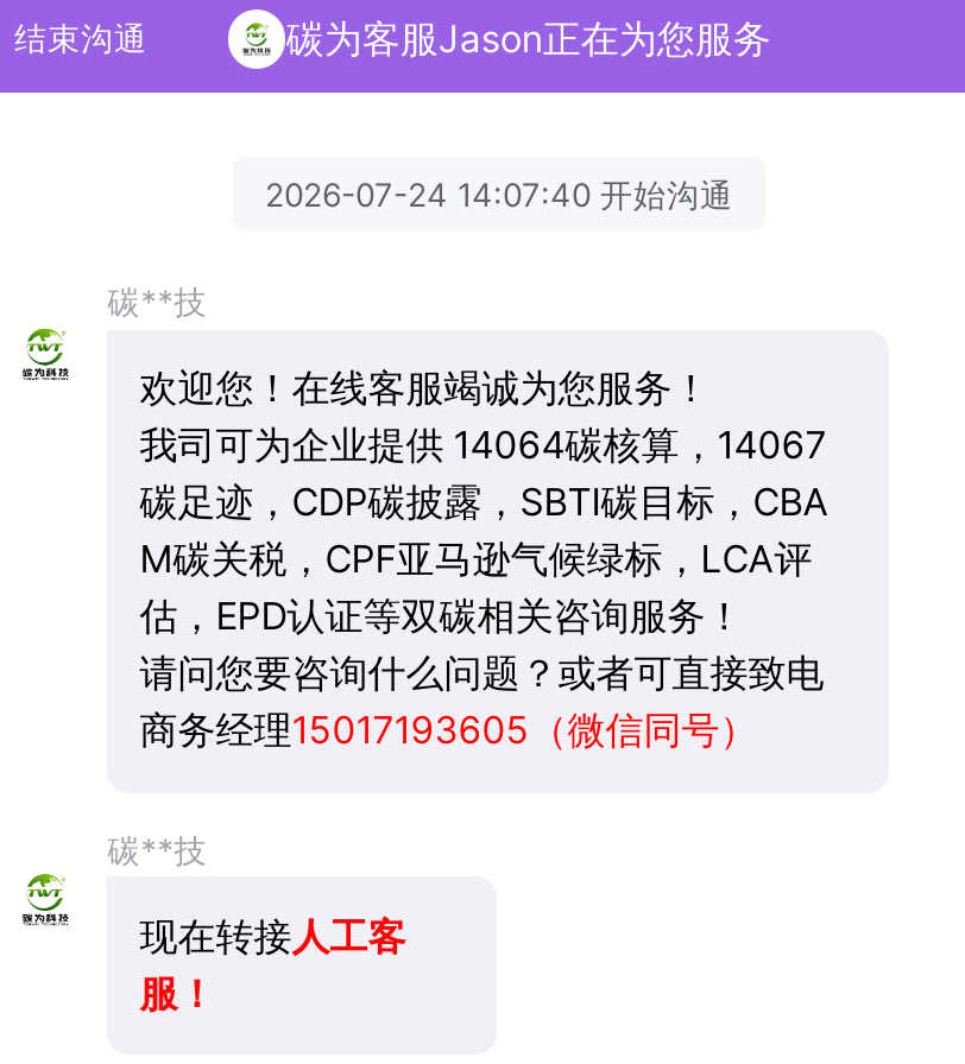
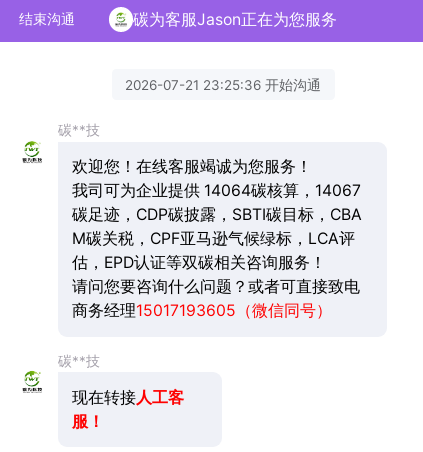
[265,175,733,213] 2026-07-24 14:07:40 开始沟通 -> [125,77,321,93] 2026-07-21 23:25:36 开始沟通

